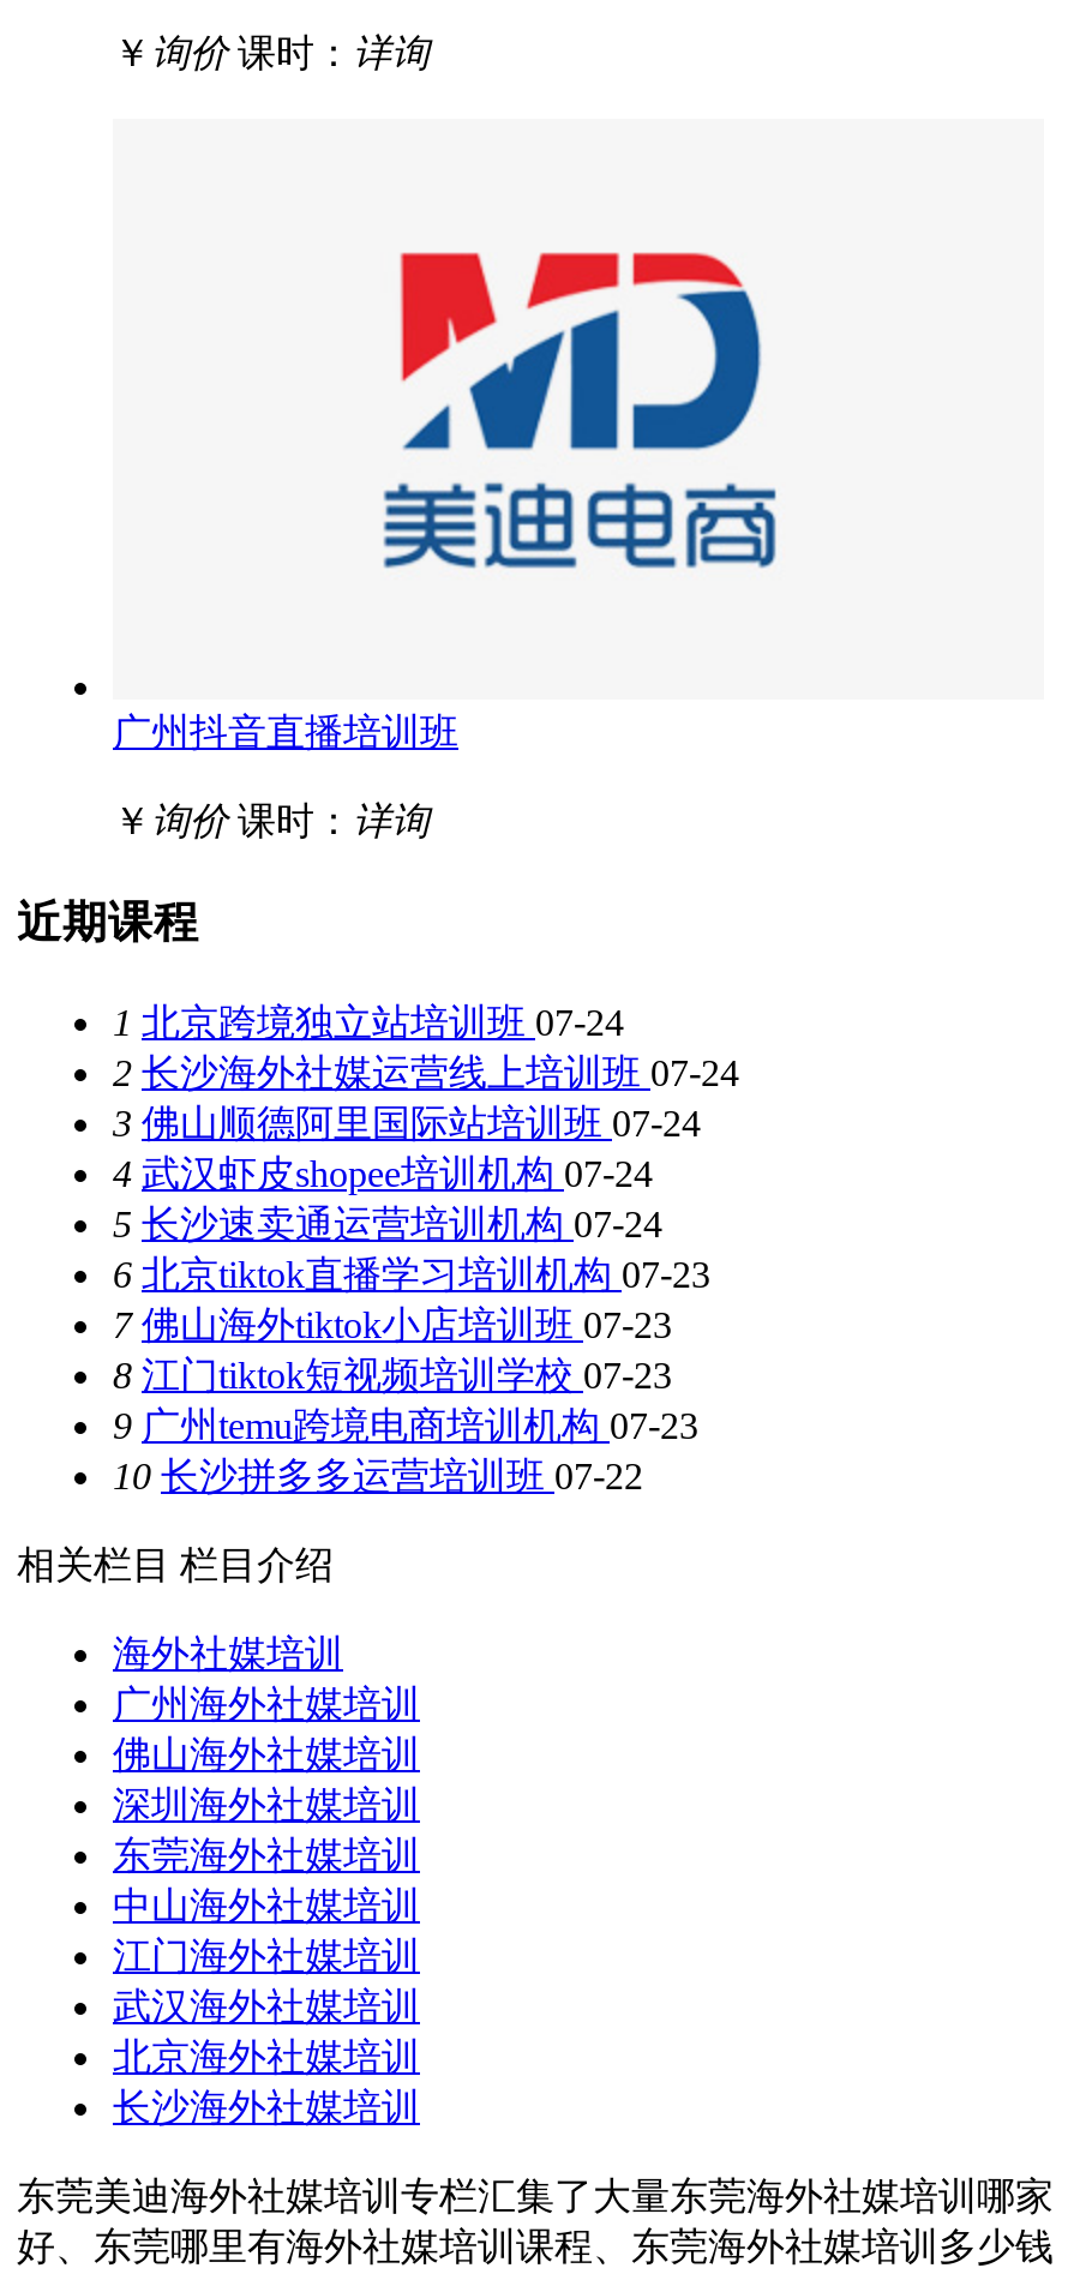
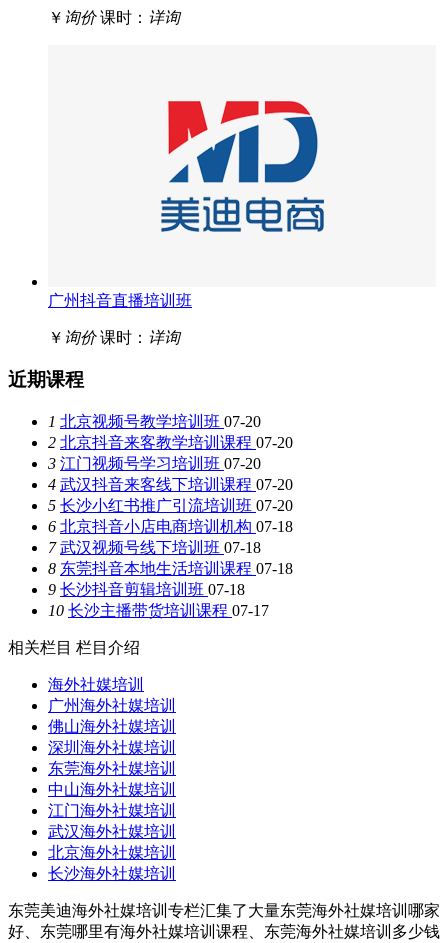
[113,1002,739,1497] 1 北京跨境独立站培训班07-24 | 2 长沙海外社媒运营线上培训班07-24 | 3 佛山顺德阿里国际站培训班07-24 | 4 武汉虾皮shopee培训机构07-24 | 5 长沙速卖通运营培训机构07-24 | 6 北京tiktok直播学习培训机构07-23 | 7 佛山海外tiktok小店培训班07-23 | 8 江门tiktok短视频培训学校07-23 | 9 广州temu跨境电商培训机构07-23 | 10 长沙拼多多运营培训班07-22 -> [48,413,293,619] 1 北京视频号教学培训班07-20 | 2 北京抖音来客教学培训课程07-20 | 3 江门视频号学习培训班07-20 | 4 武汉抖音来客线下培训课程07-20 | 5 长沙小红书推广引流培训班07-20 | 6 北京抖音小店电商培训机构07-18 | 7 武汉视频号线下培训班07-18 | 8 东莞抖音本地生活培训课程07-18 | 9 长沙抖音剪辑培训班07-18 | 10 长沙主播带货培训课程07-17

